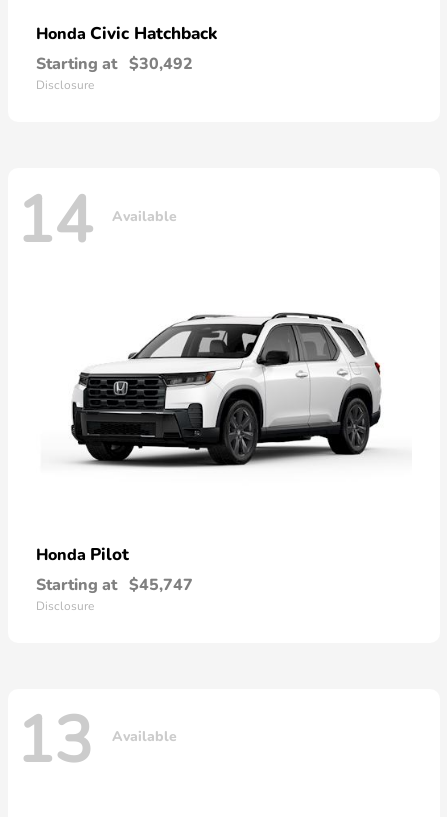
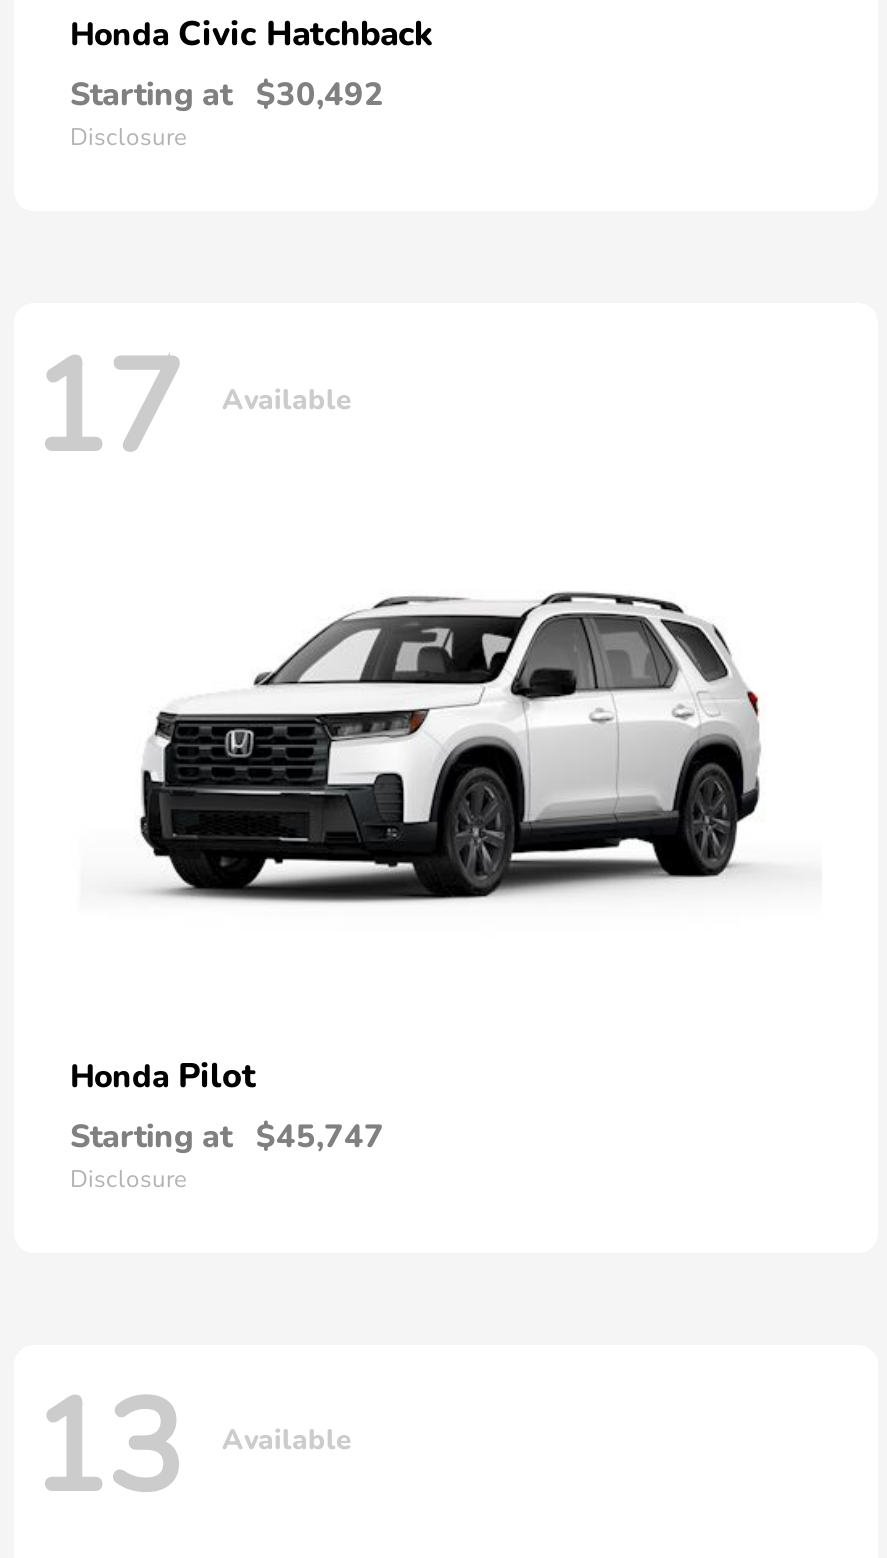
[16,177,177,265] 14 Available -> [30,320,352,496] 17 Available

